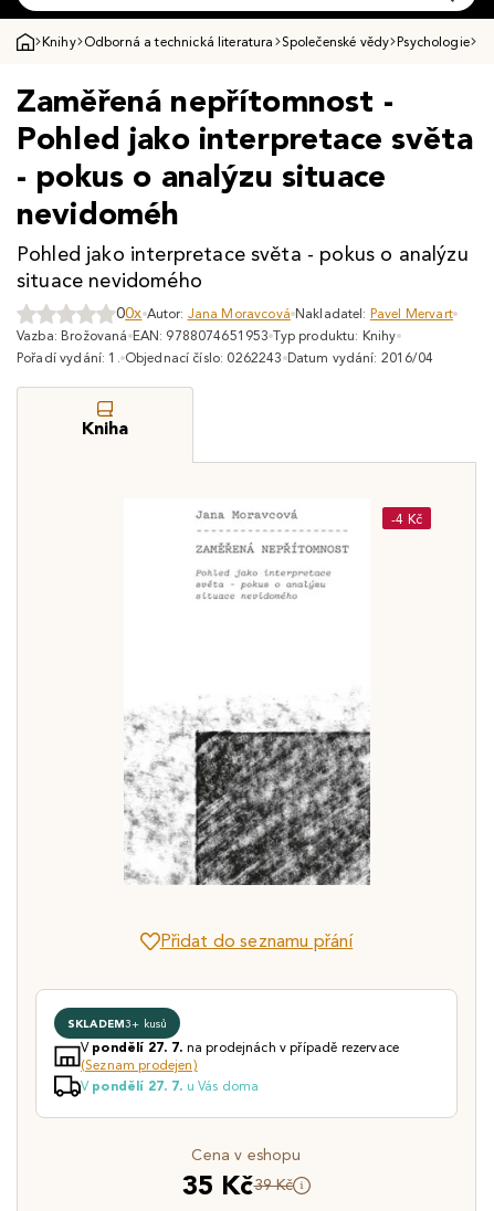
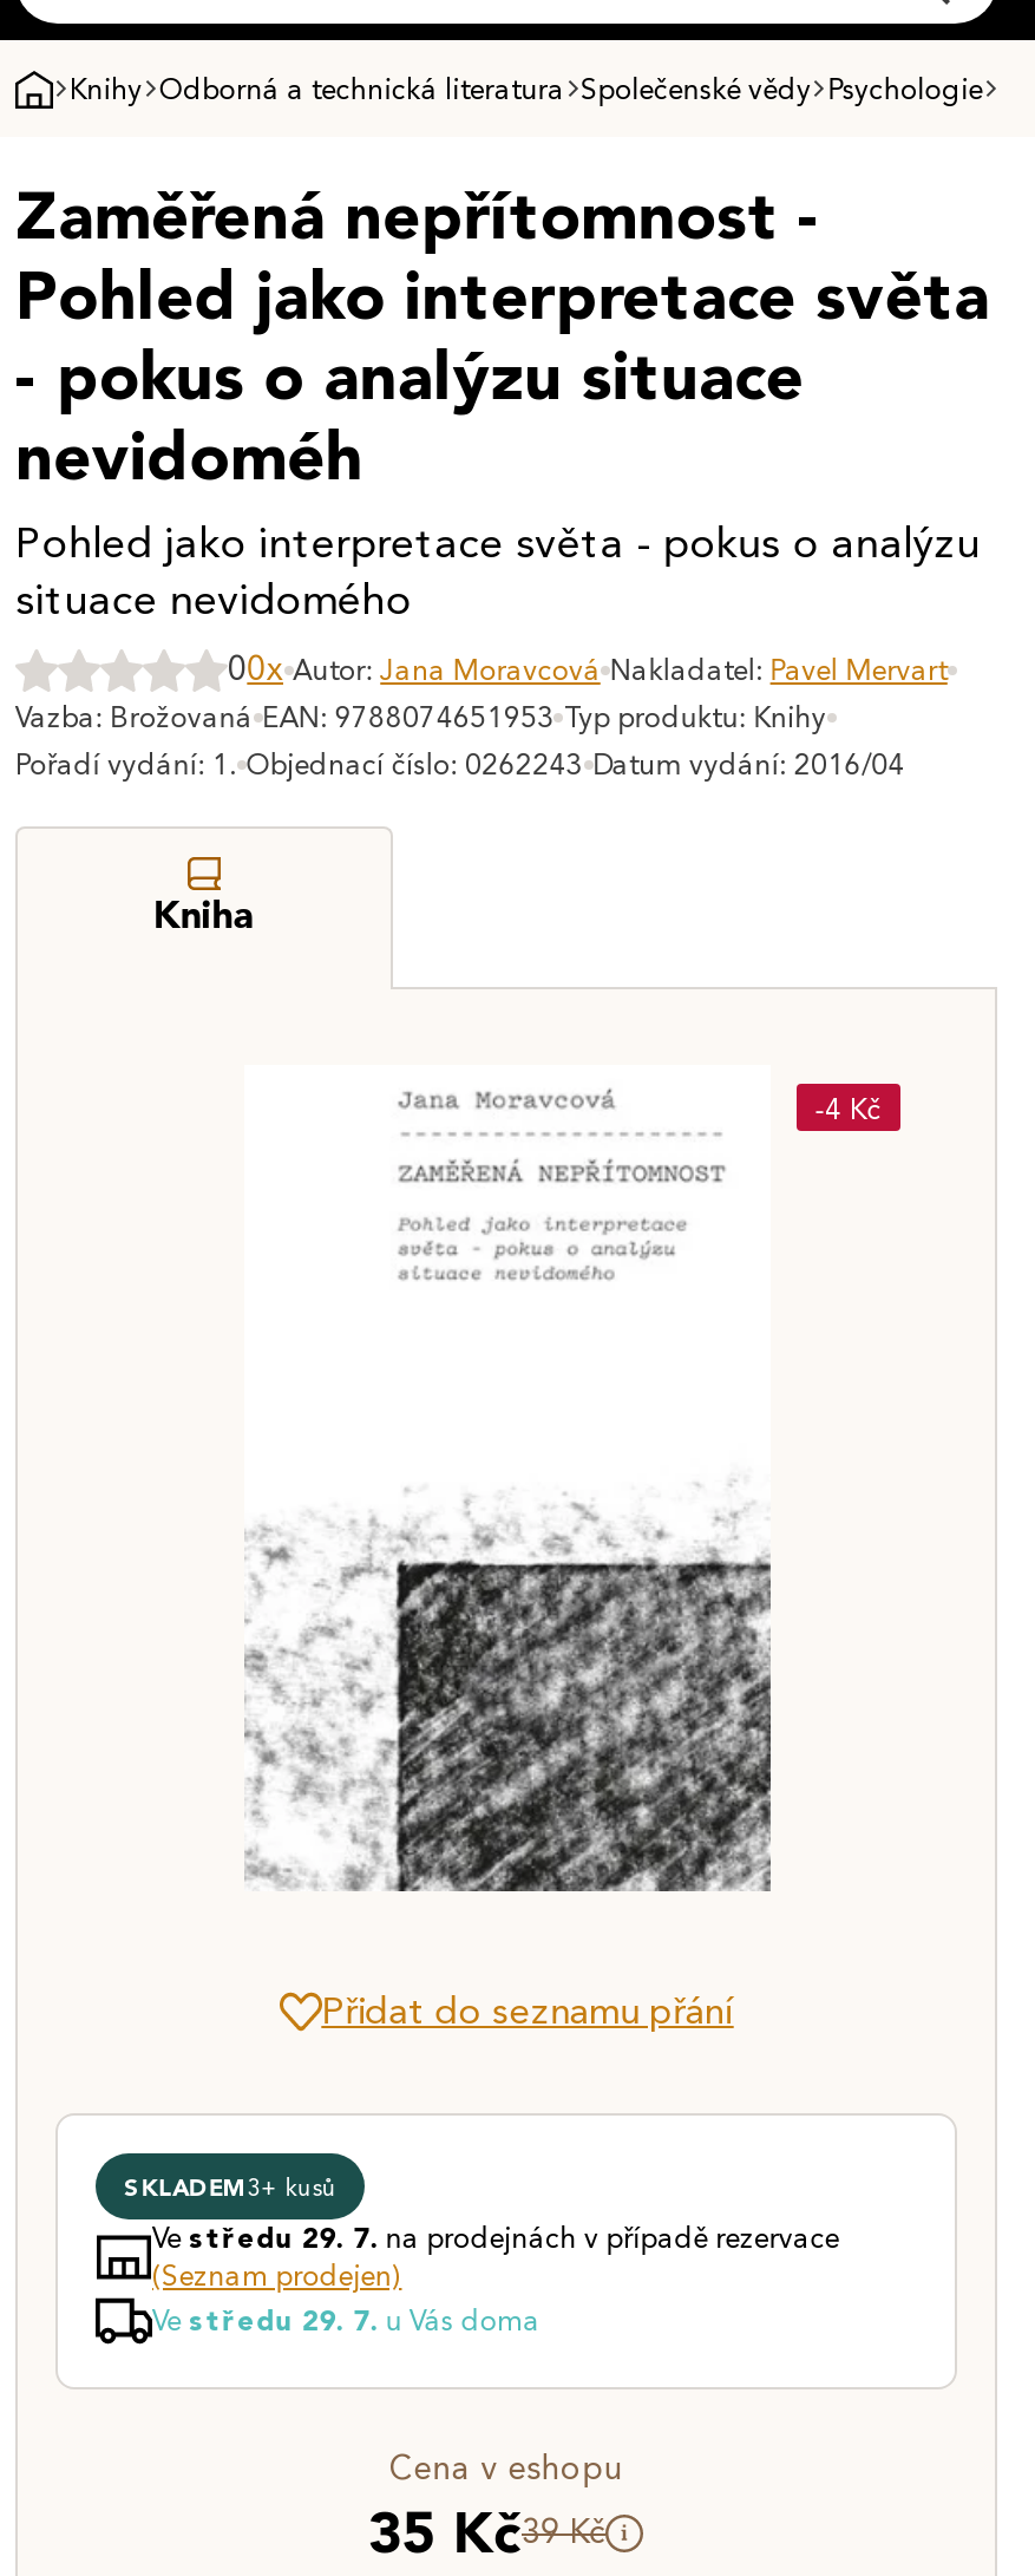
[81,1039,399,1055] Vpondělí 27. 7. na prodejnách v případě rezervace -> [152,2219,839,2255] Vestředu 29. 7. na prodejnách v případě rezervace
[81,1077,259,1094] V pondělí 27. 7. u Vás doma -> [152,2302,540,2338] Ve středu 29. 7. u Vás doma

